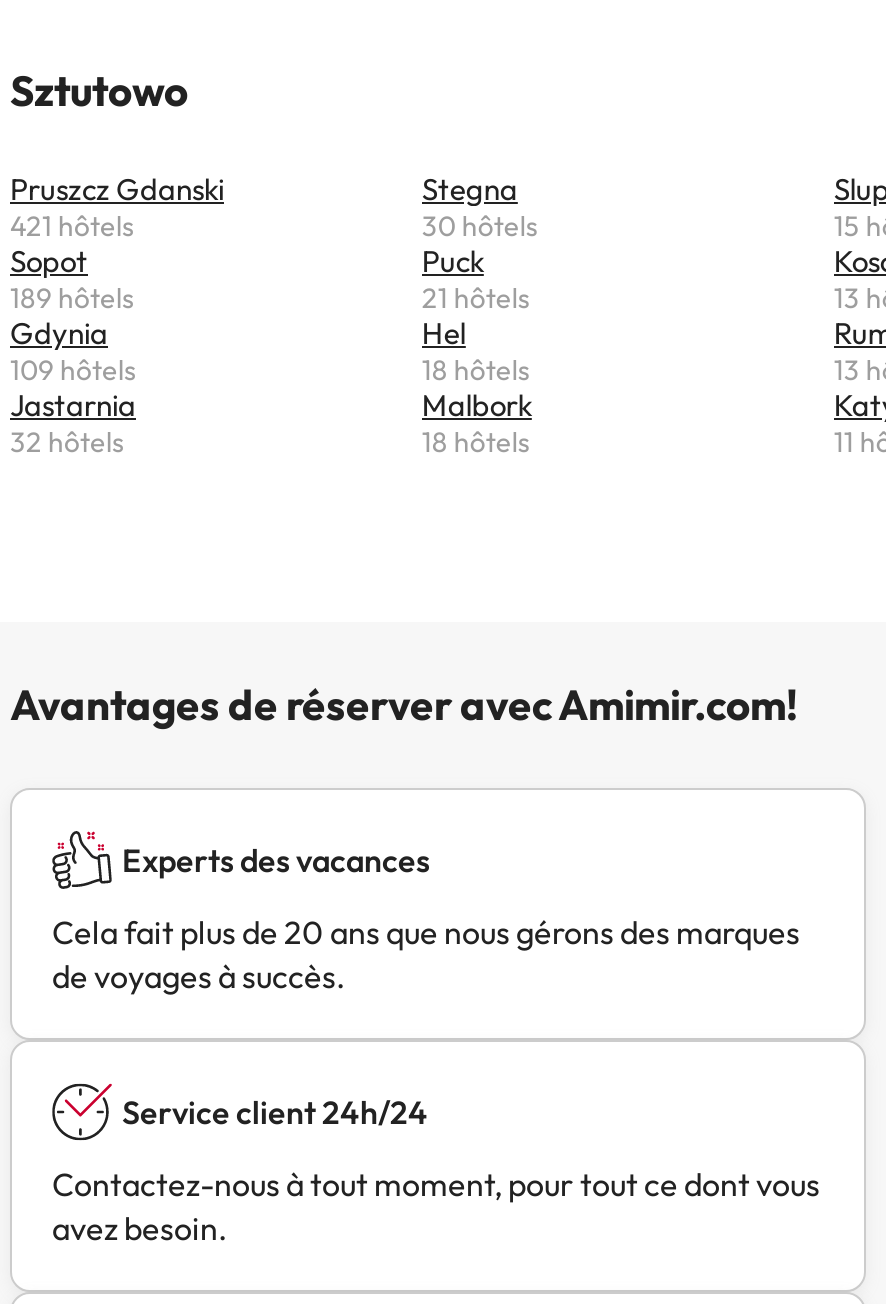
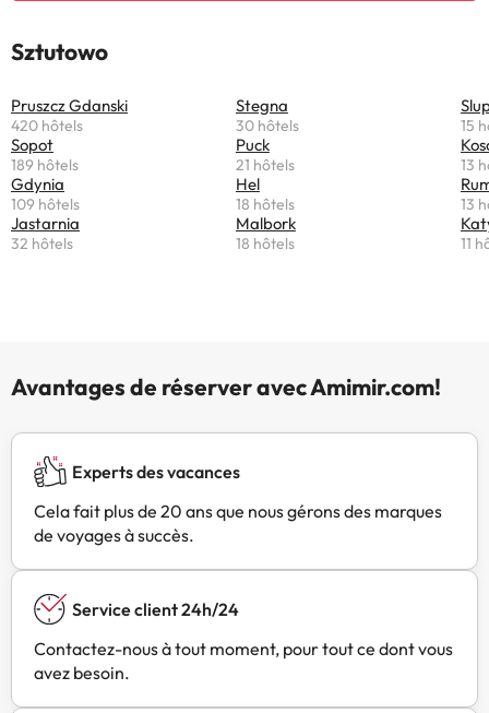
[10,209,134,245] 421 hôtels -> [11,115,83,135] 420 hôtels

